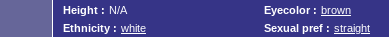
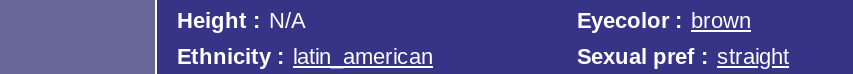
[63,22,146,34] Ethnicity : white -> [177,44,433,68] Ethnicity : latin_american

